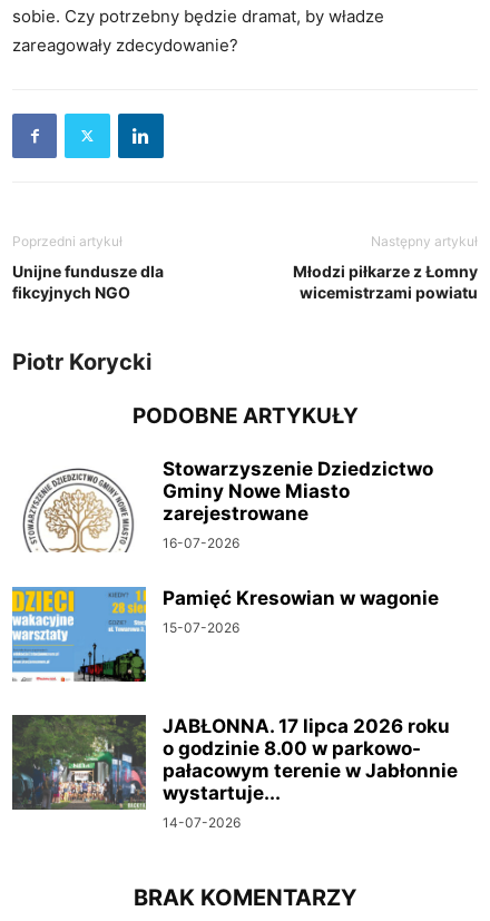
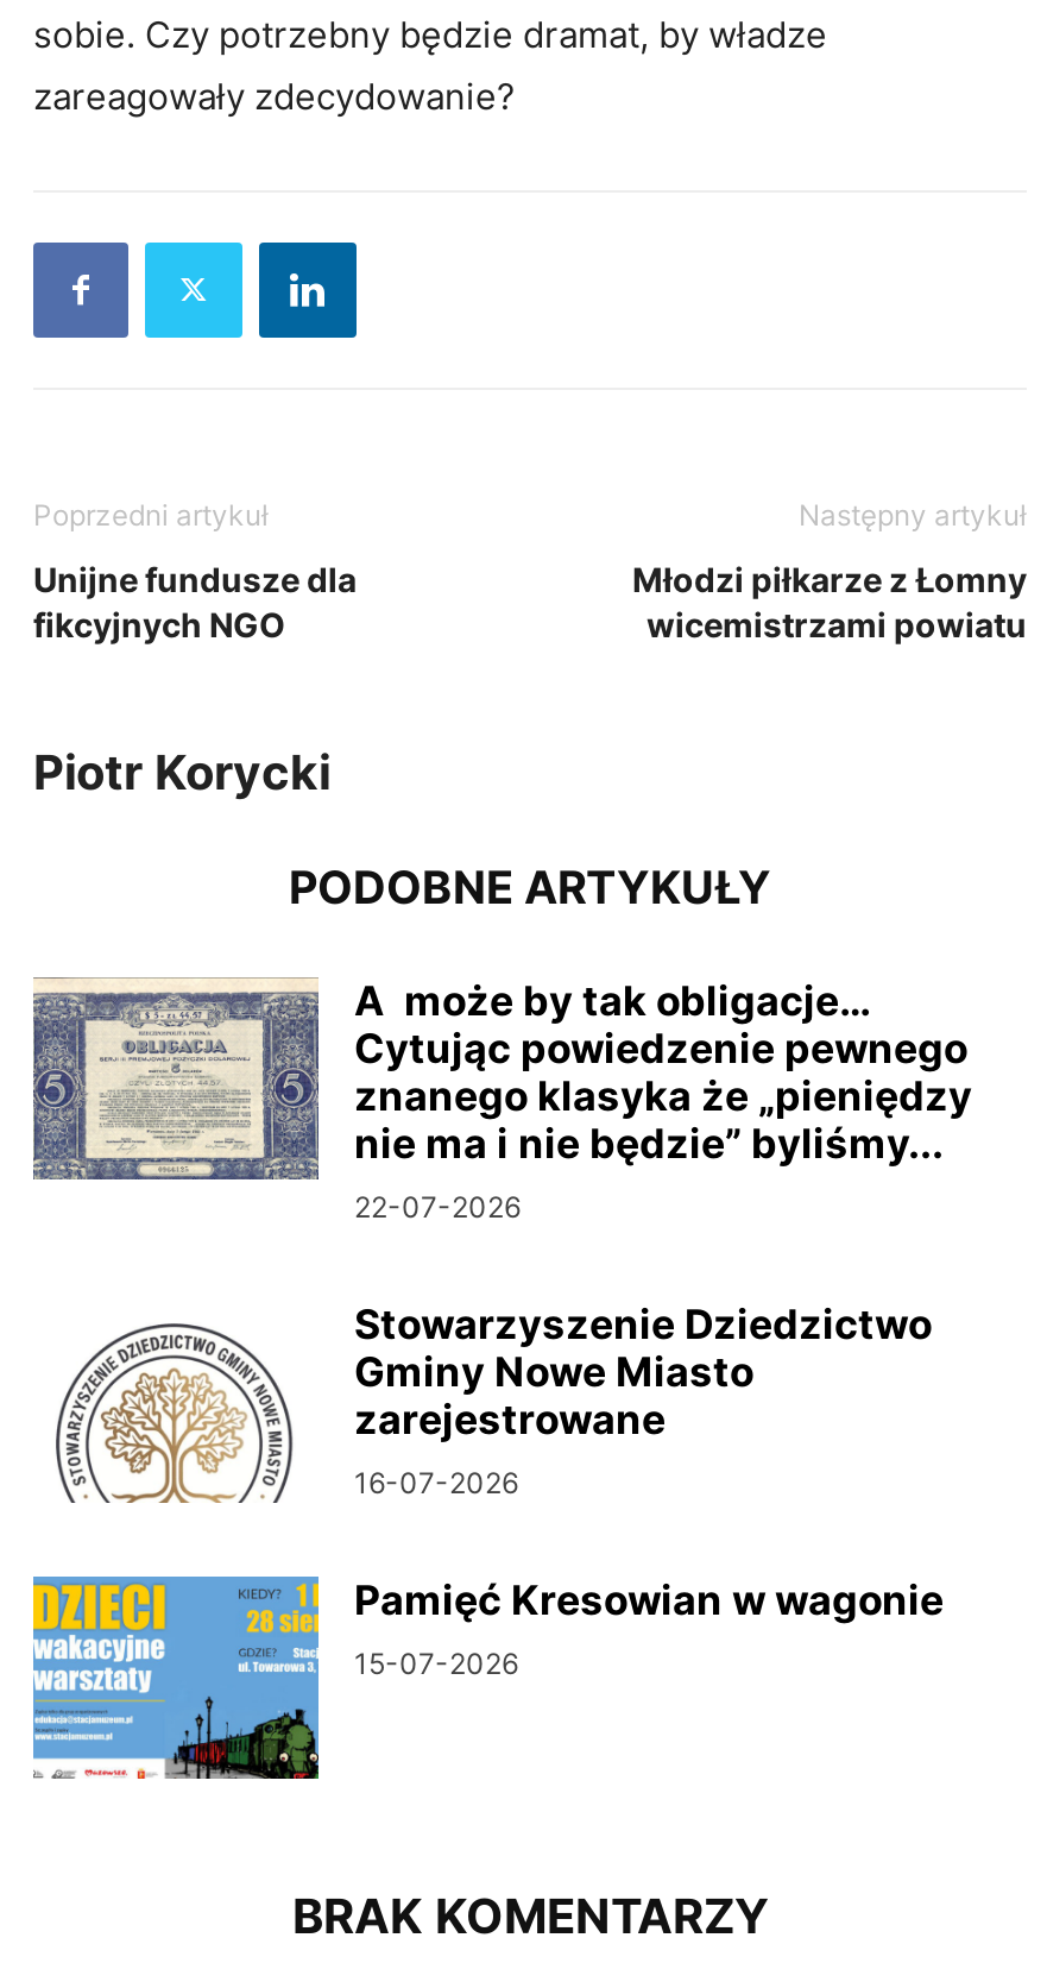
none -> [31,977,972,1224] [image] | A może by tak obligacje… | Cytując powiedzenie pewnego | znanego klasyka że „pieniędzy | nie ma i nie będzie” byliśmy... | 22-07-2026
moved [21,457,439,636] -> [52,1300,944,1681]: [image] | Stowarzyszenie Dziedzictwo | Gminy Nowe Miasto | zarejestrowane | 16-07-2026 | Pamięć Kresowian w wagonie | 15-07-2026
moved [73,647,147,683] -> [164,1705,321,1781]: [image]
[11,714,458,831] [image] | JABŁONNA. 17 lipca 2026 roku | o godzinie 8.00 w parkowo- | pałacowym terenie w Jabłonnie | wystartuje... | 14-07-2026 -> none

